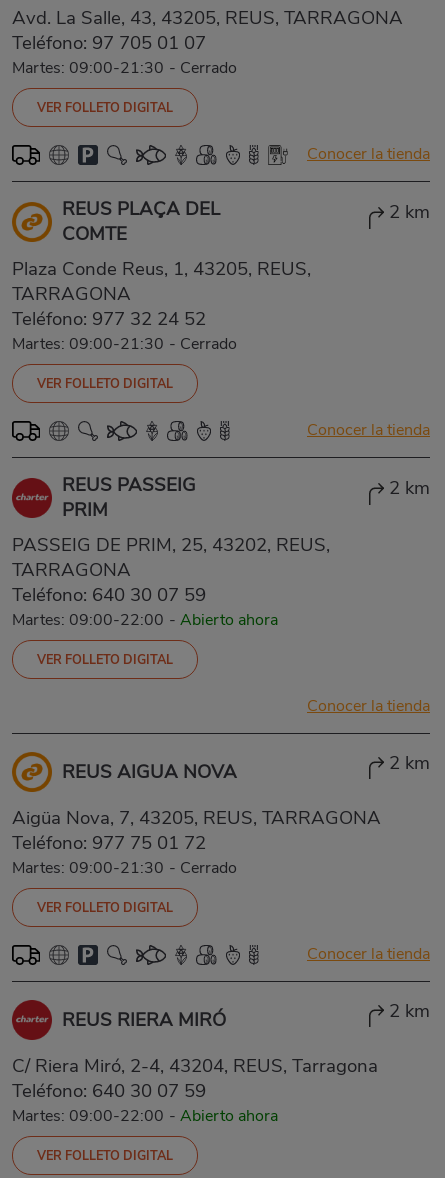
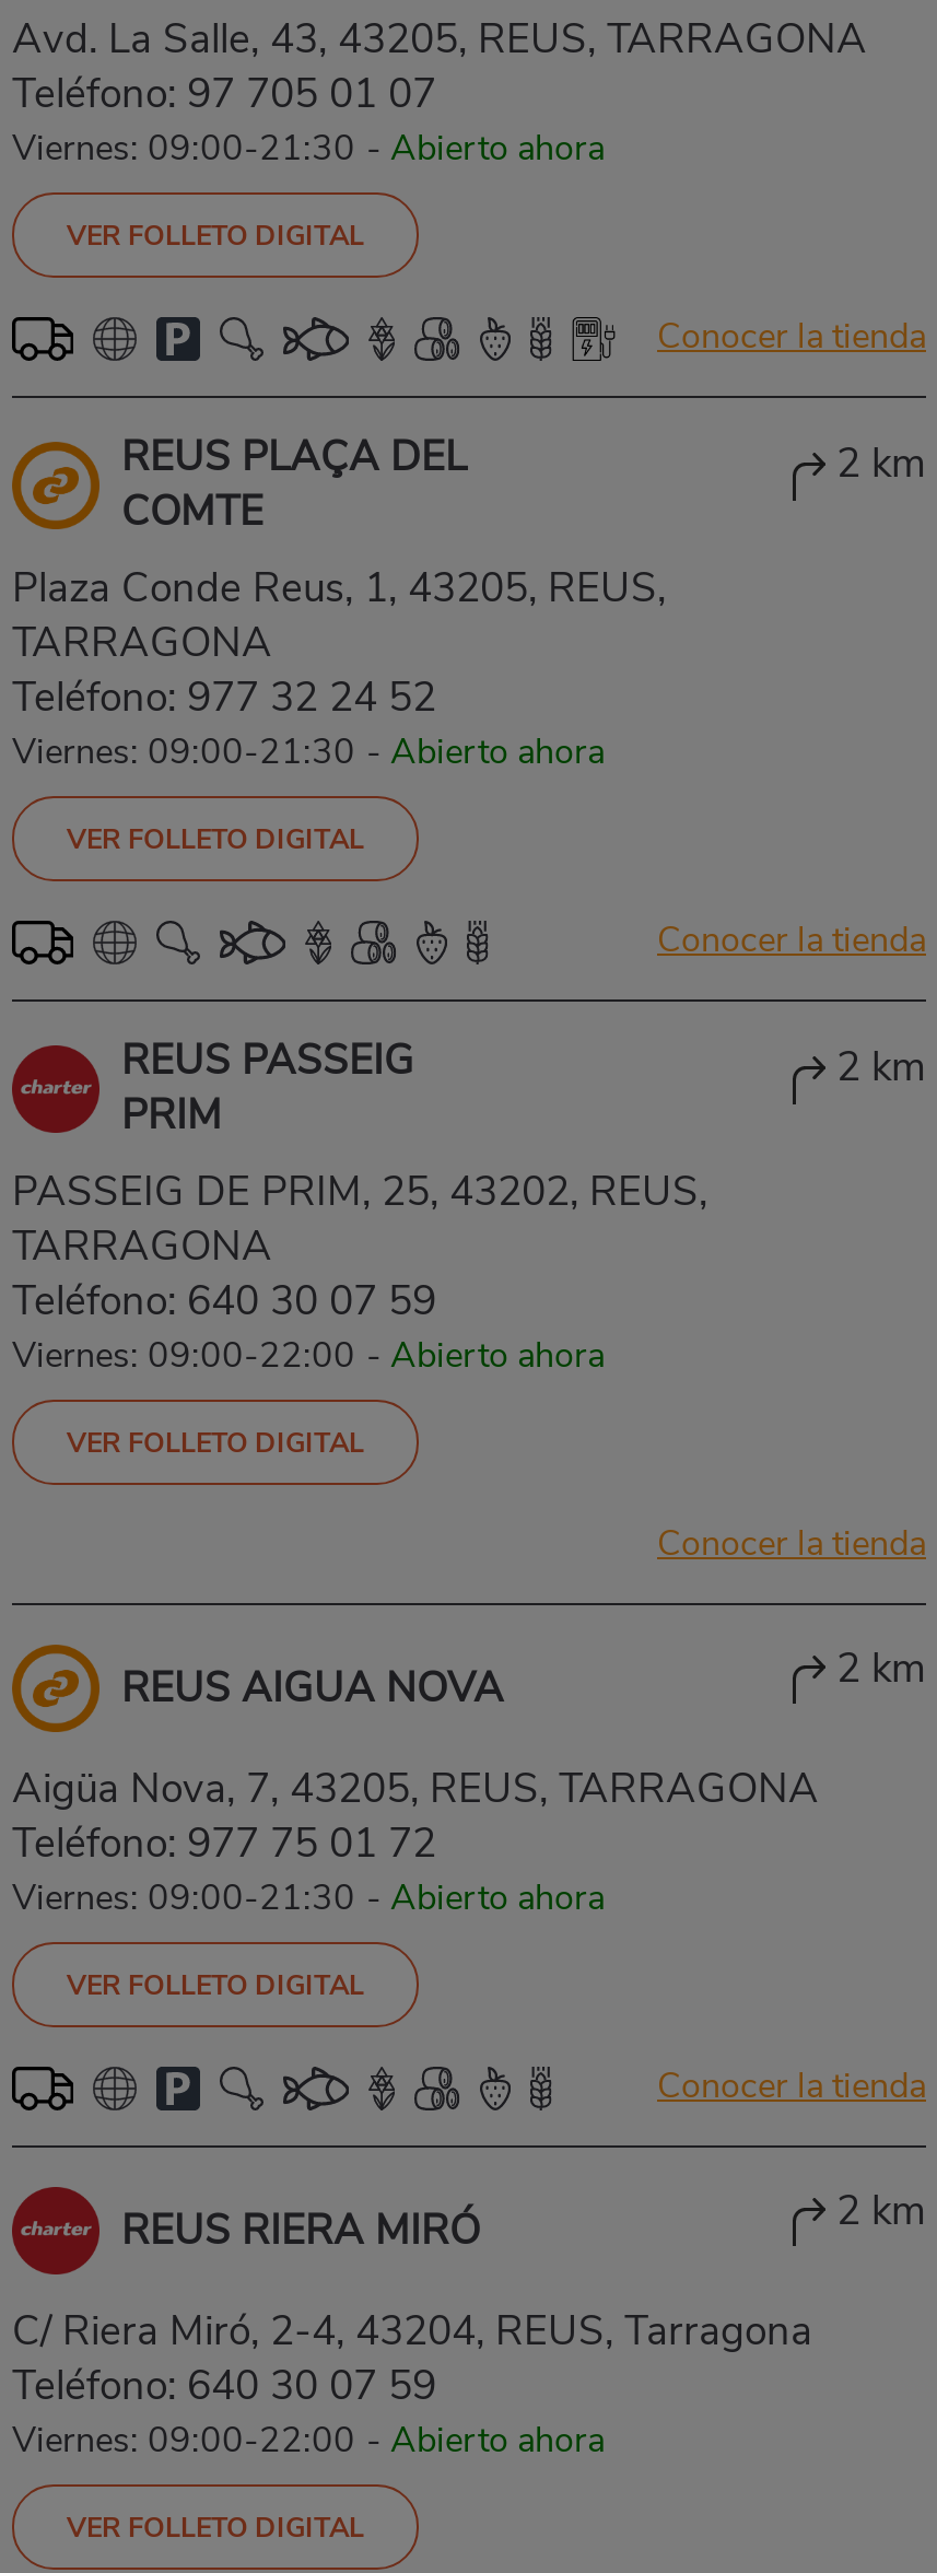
[12,57,237,79] Martes: 09:00-21:30 - Cerrado -> [12,124,605,172] Viernes: 09:00-21:30 - Abierto ahora
[12,333,237,355] Martes: 09:00-21:30 - Cerrado -> [12,728,605,776] Viernes: 09:00-21:30 - Abierto ahora
[12,609,278,631] Martes: 09:00-22:00 - Abierto ahora -> [12,1331,605,1380] Viernes: 09:00-22:00 - Abierto ahora
[12,857,237,879] Martes: 09:00-21:30 - Cerrado -> [12,1874,605,1922] Viernes: 09:00-21:30 - Abierto ahora
[12,1105,278,1127] Martes: 09:00-22:00 - Abierto ahora -> [12,2416,605,2464] Viernes: 09:00-22:00 - Abierto ahora

